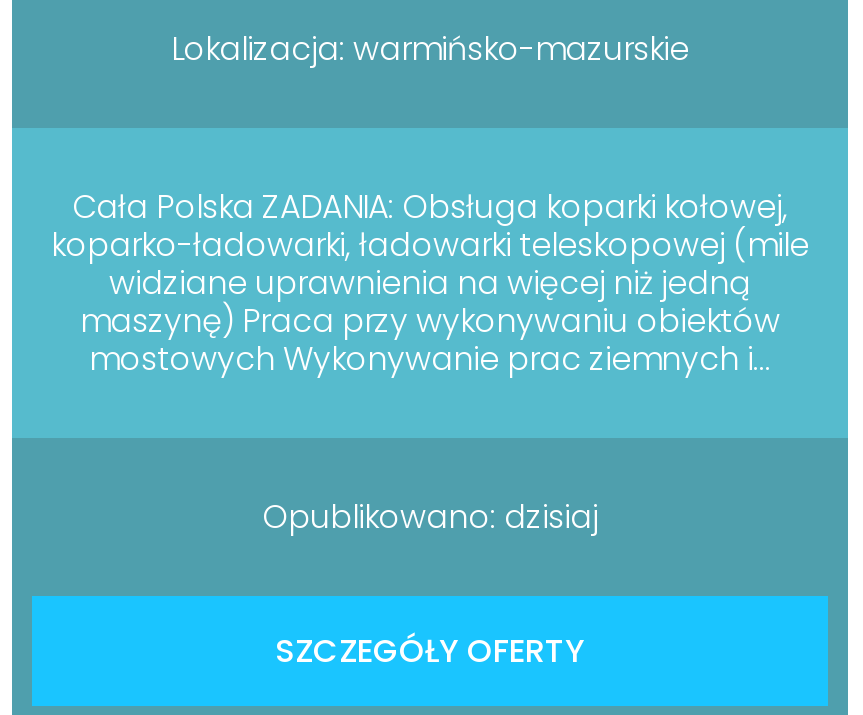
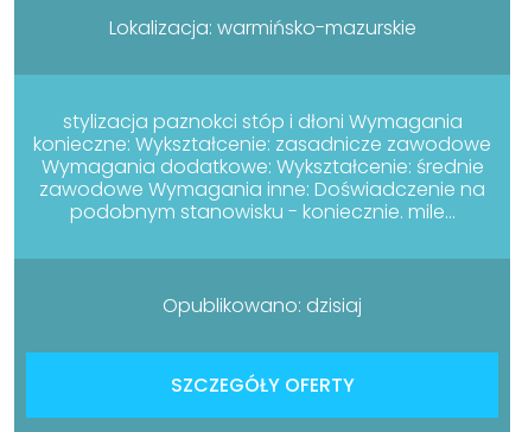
[51,183,809,381] Cała Polska ZADANIA: Obsługa koparki kołowej, | koparko-ładowarki, ładowarki teleskopowej (mile | widziane uprawnienia na więcej niż jedną | maszynę) Praca przy wykonywaniu obiektów | mostowych Wykonywanie prac ziemnych i... -> [33,108,491,225] stylizacja paznokci stóp i dłoni Wymagania | konieczne: Wykształcenie: zasadnicze zawodowe | Wymagania dodatkowe: Wykształcenie: średnie | zawodowe Wymagania inne: Doświadczenie na | podobnym stanowisku - koniecznie. mile...

